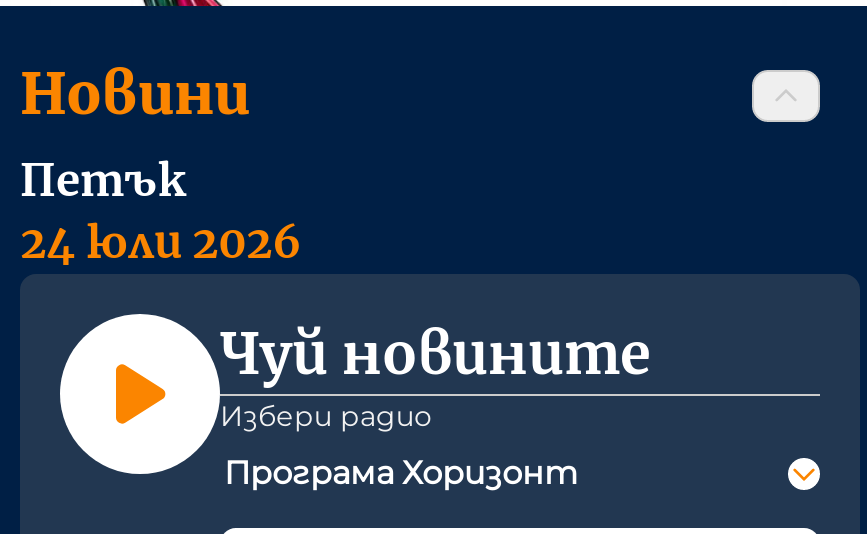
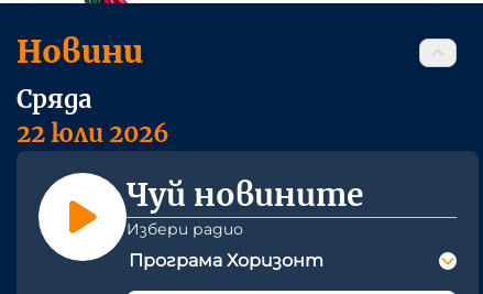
[20,152,302,270] Петък | 24 юли 2026 -> [17,84,169,149] Сряда | 22 юли 2026

